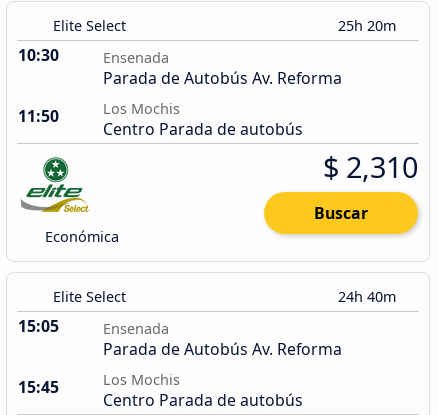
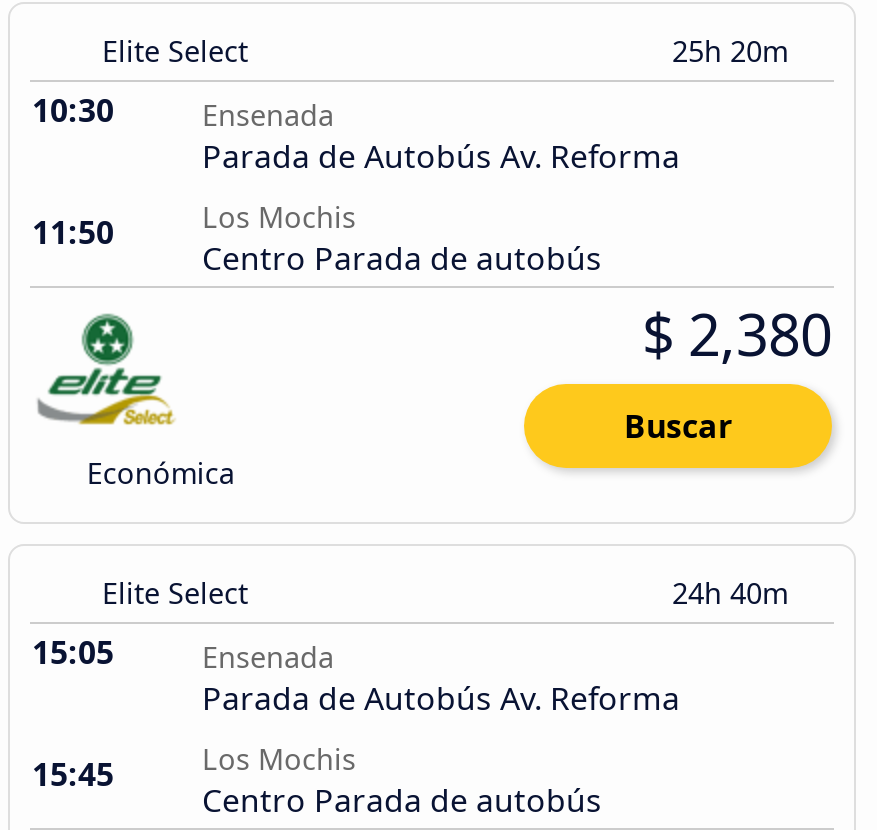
[323,147,418,186] $ 2,310 -> [642,294,832,372] $ 2,380

